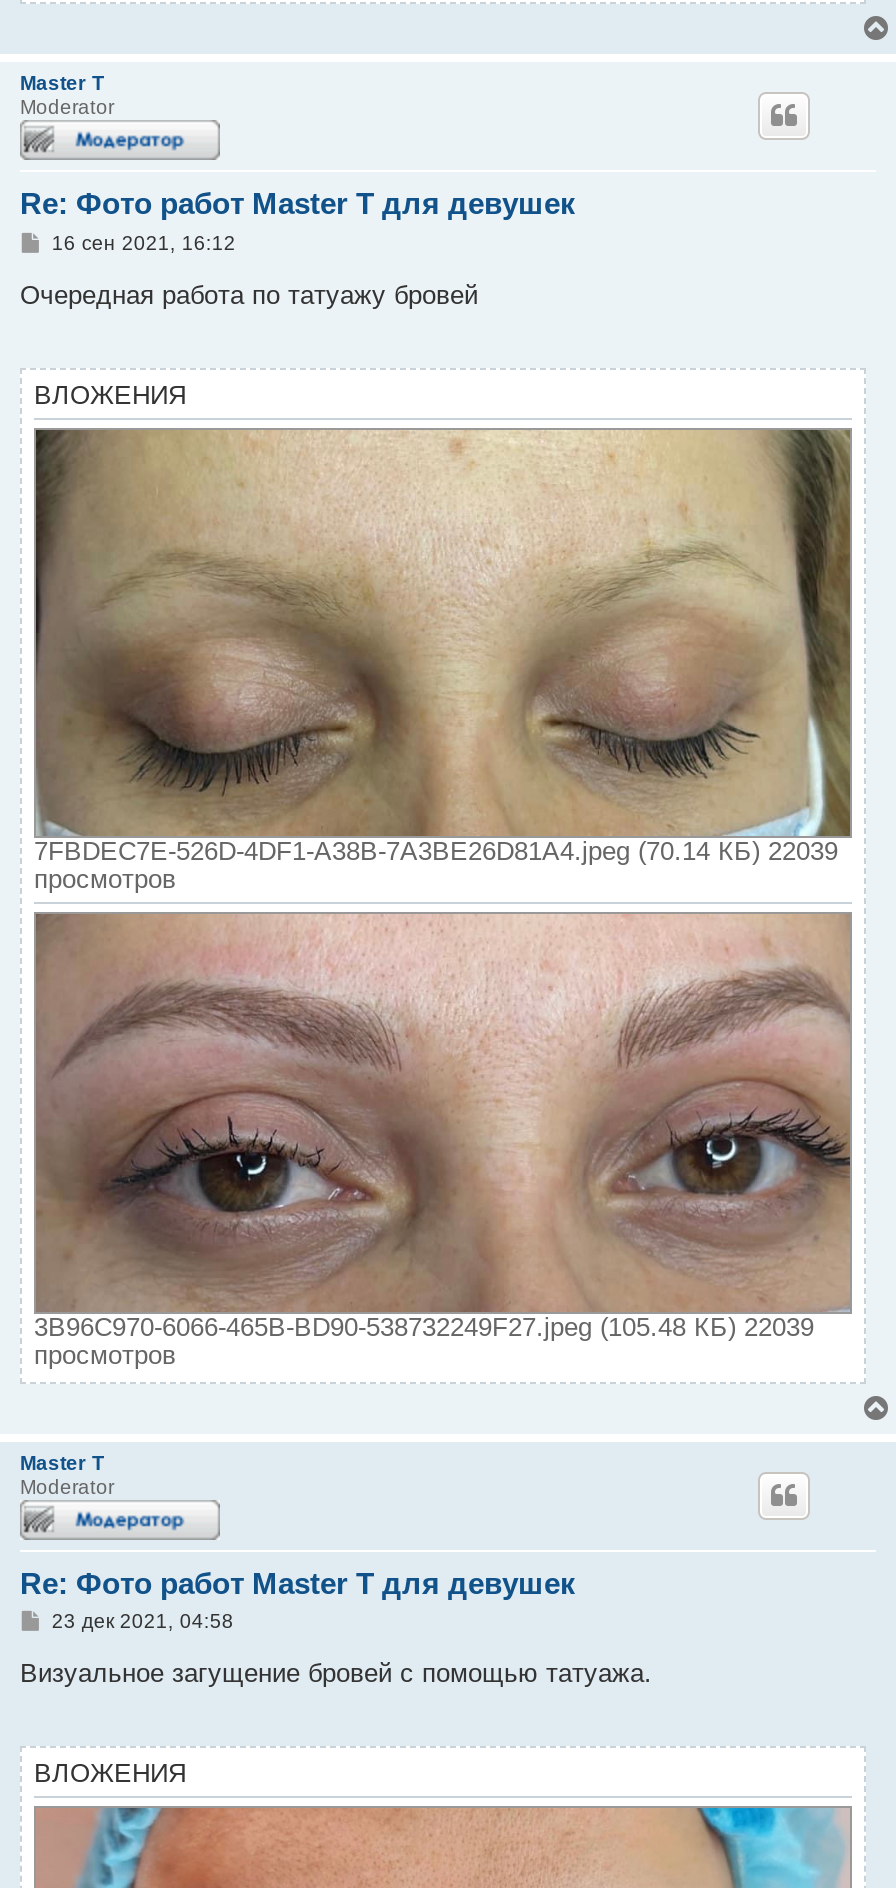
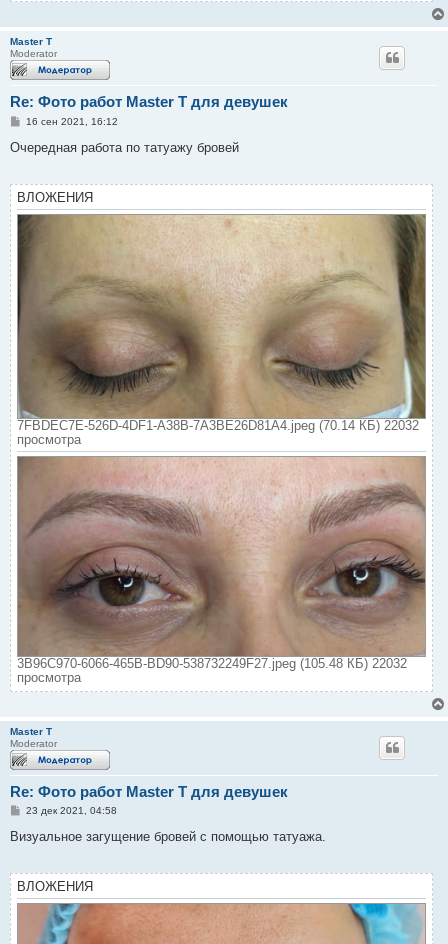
[34,836,838,894] 7FBDEC7E-526D-4DF1-A38B-7A3BE26D81A4.jpeg (70.14 КБ) 22039 | просмотров -> [17,418,419,447] 7FBDEC7E-526D-4DF1-A38B-7A3BE26D81A4.jpeg (70.14 КБ) 22032 | просмотра
[34,1311,814,1369] 3B96C970-6066-465B-BD90-538732249F27.jpeg (105.48 КБ) 22039 | просмотров -> [17,655,407,684] 3B96C970-6066-465B-BD90-538732249F27.jpeg (105.48 КБ) 22032 | просмотра

